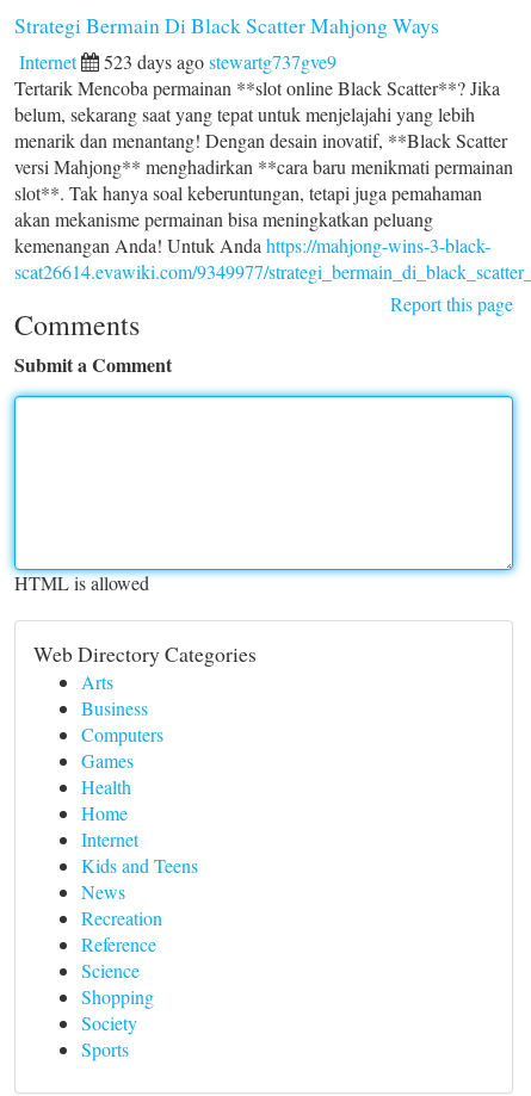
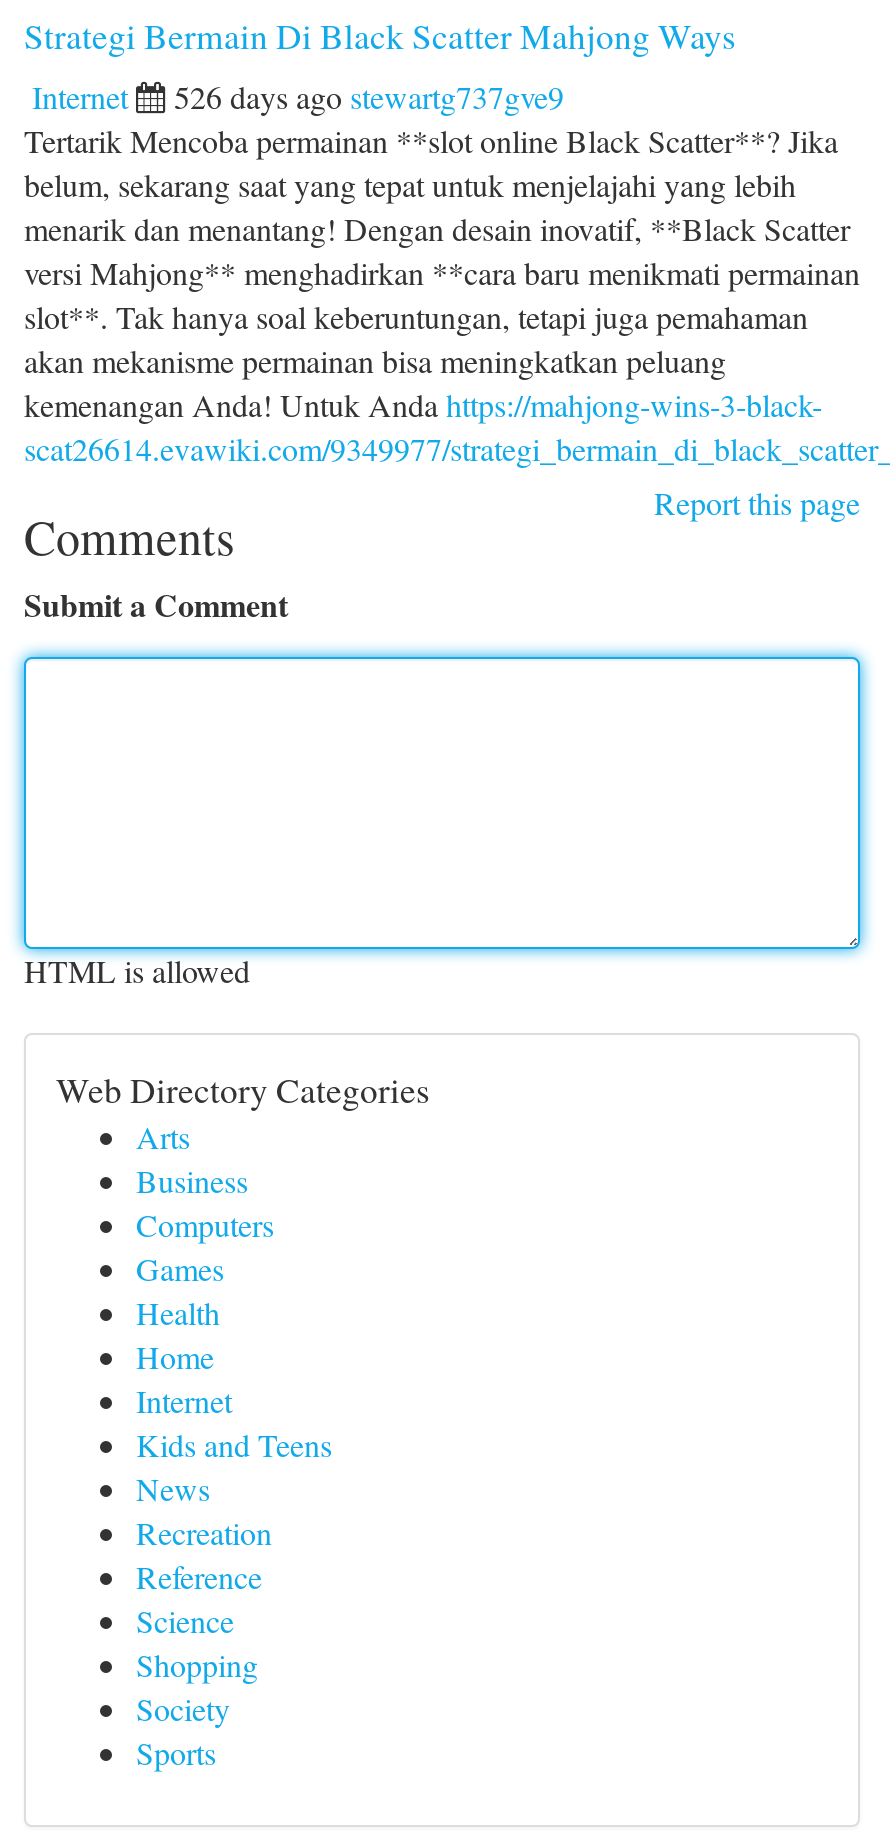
[104,49,336,74] 523 days ago stewartg737gve9 -> [174,75,564,117] 526 days ago stewartg737gve9

